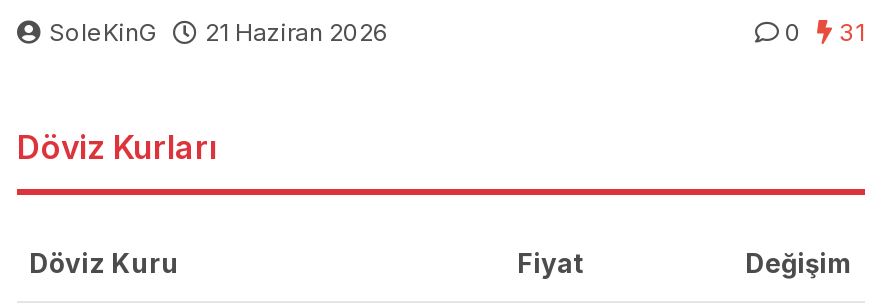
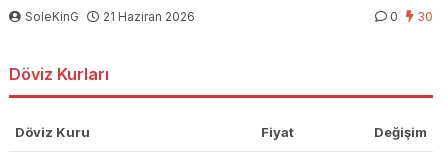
[779,18,865,48] 0 31 -> [387,9,433,24] 0 30

